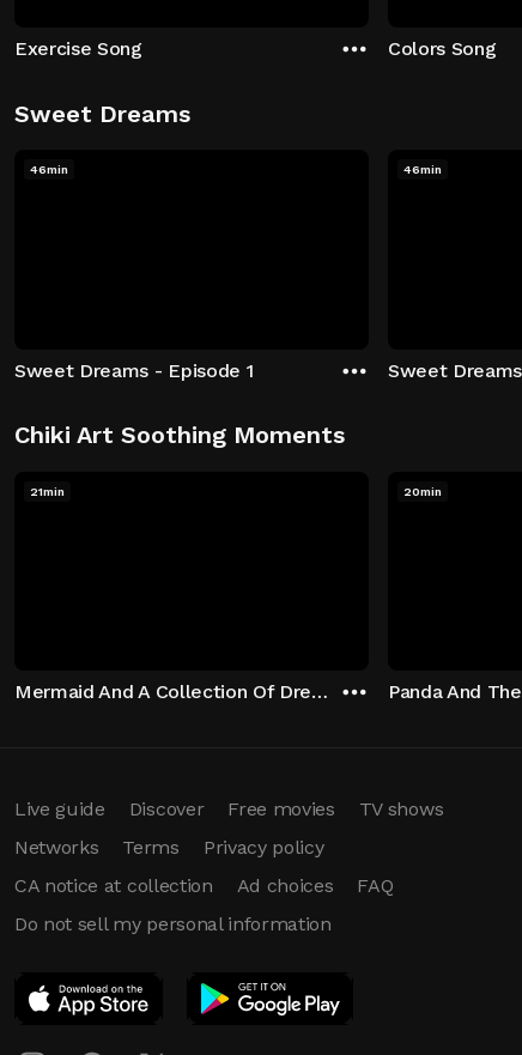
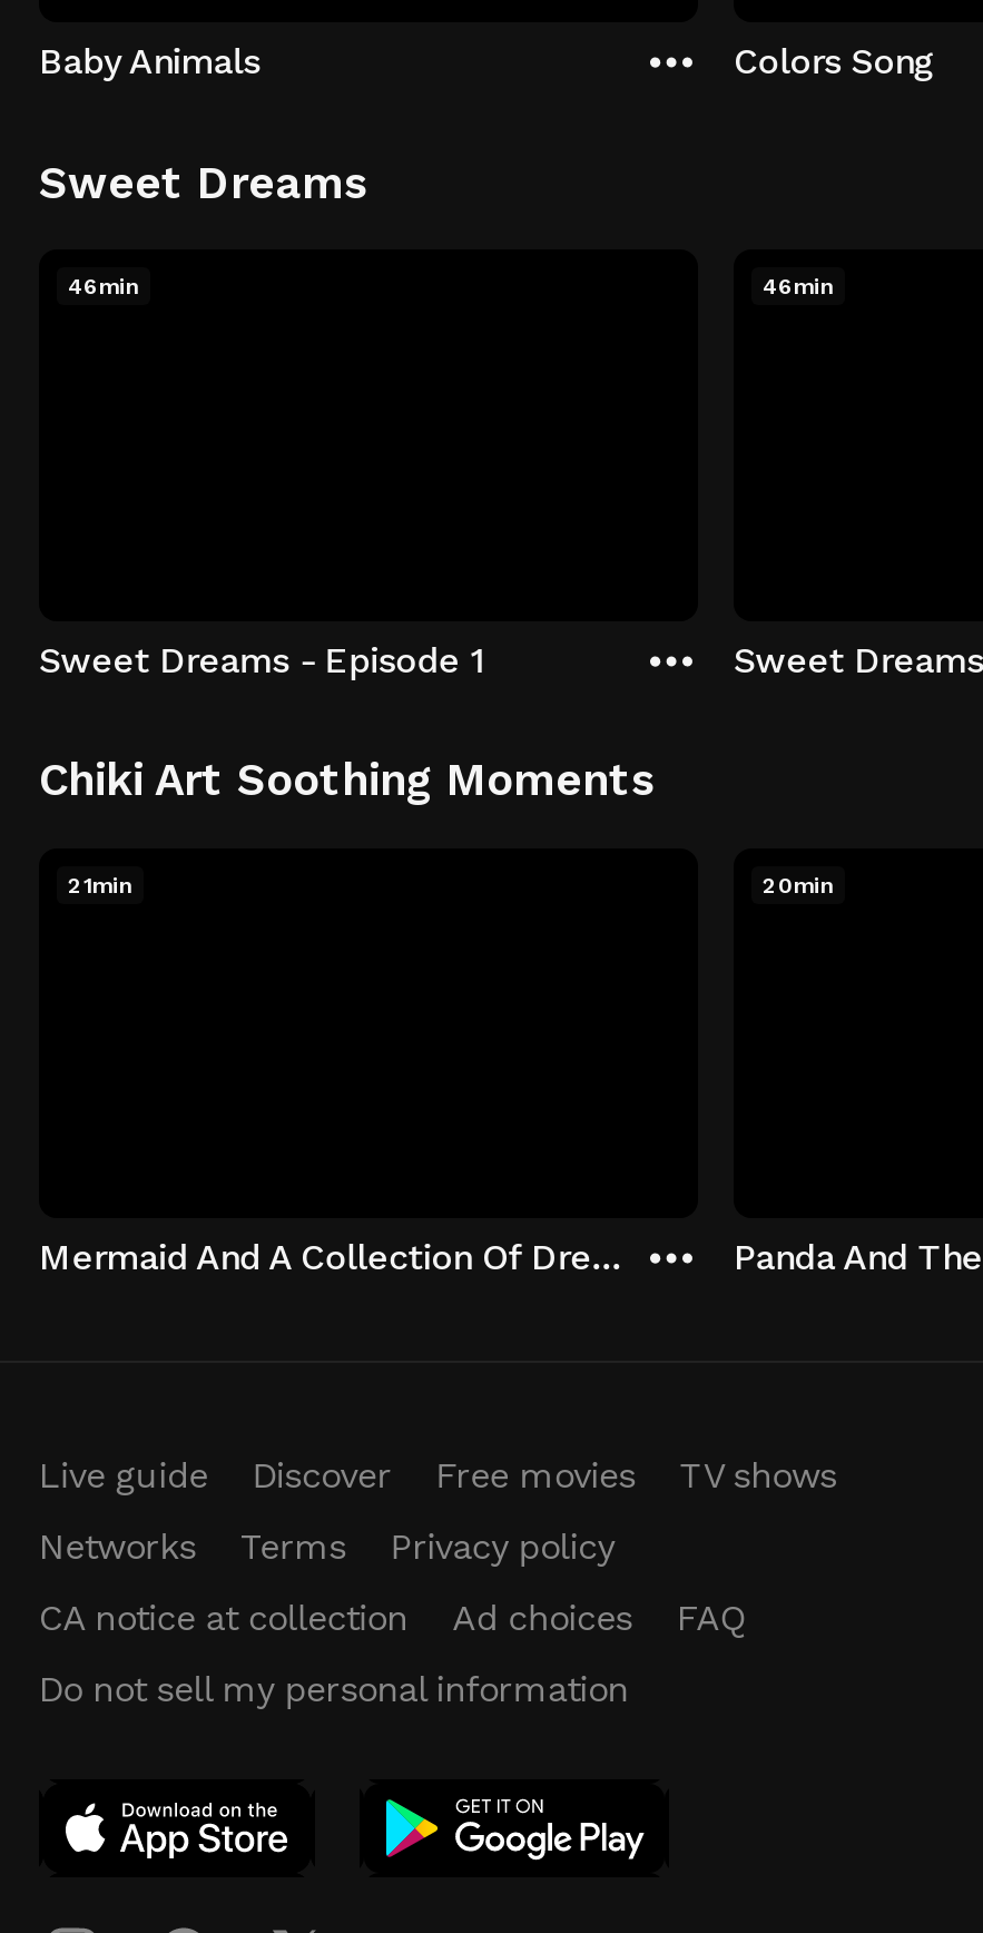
[14,37,142,60] Exercise Song -> [39,40,260,82] Baby Animals

